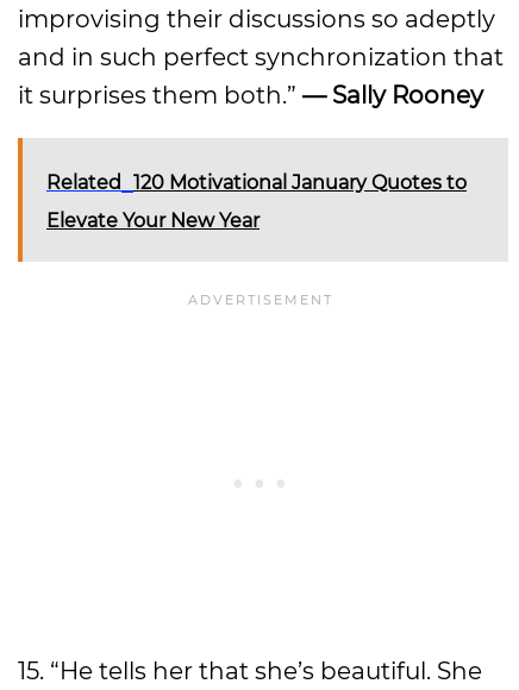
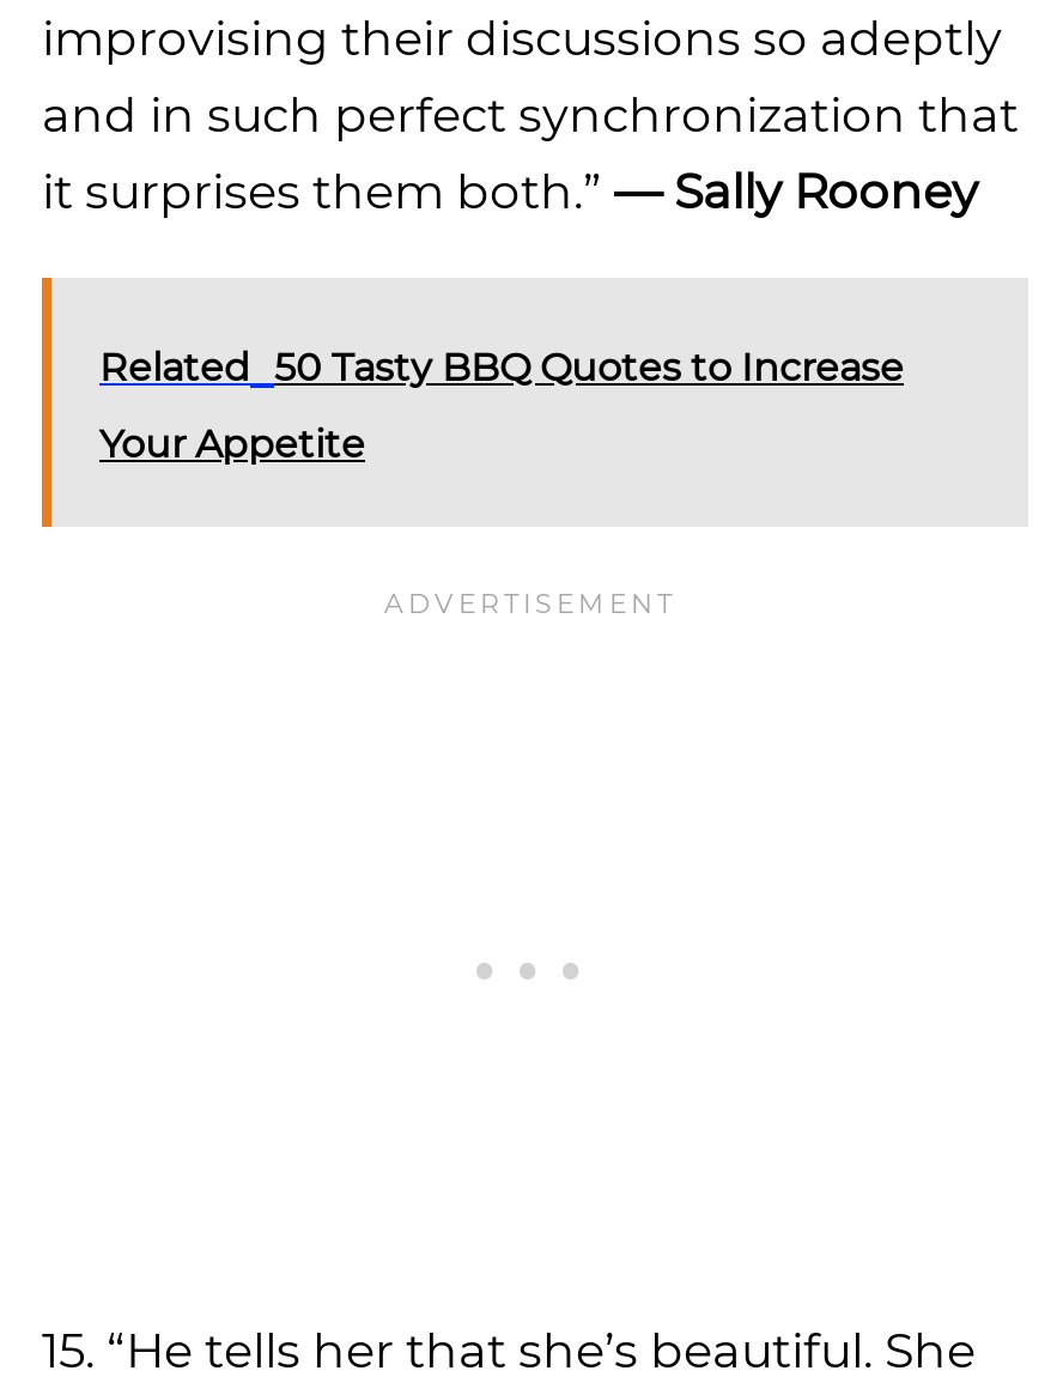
[46,171,467,194] Related 120 Motivational January Quotes to -> [99,345,904,390] Related 50 Tasty BBQ Quotes to Increase
[46,209,259,232] Elevate Your New Year -> [99,421,365,467] Your Appetite

